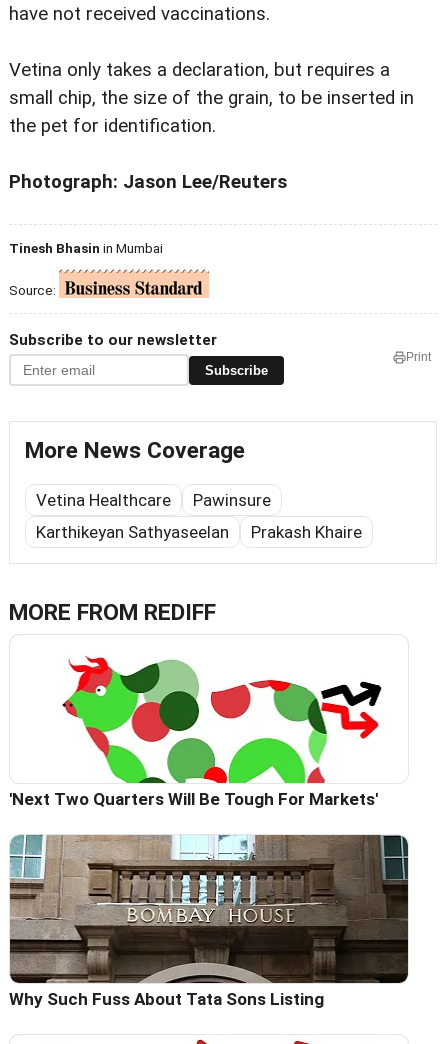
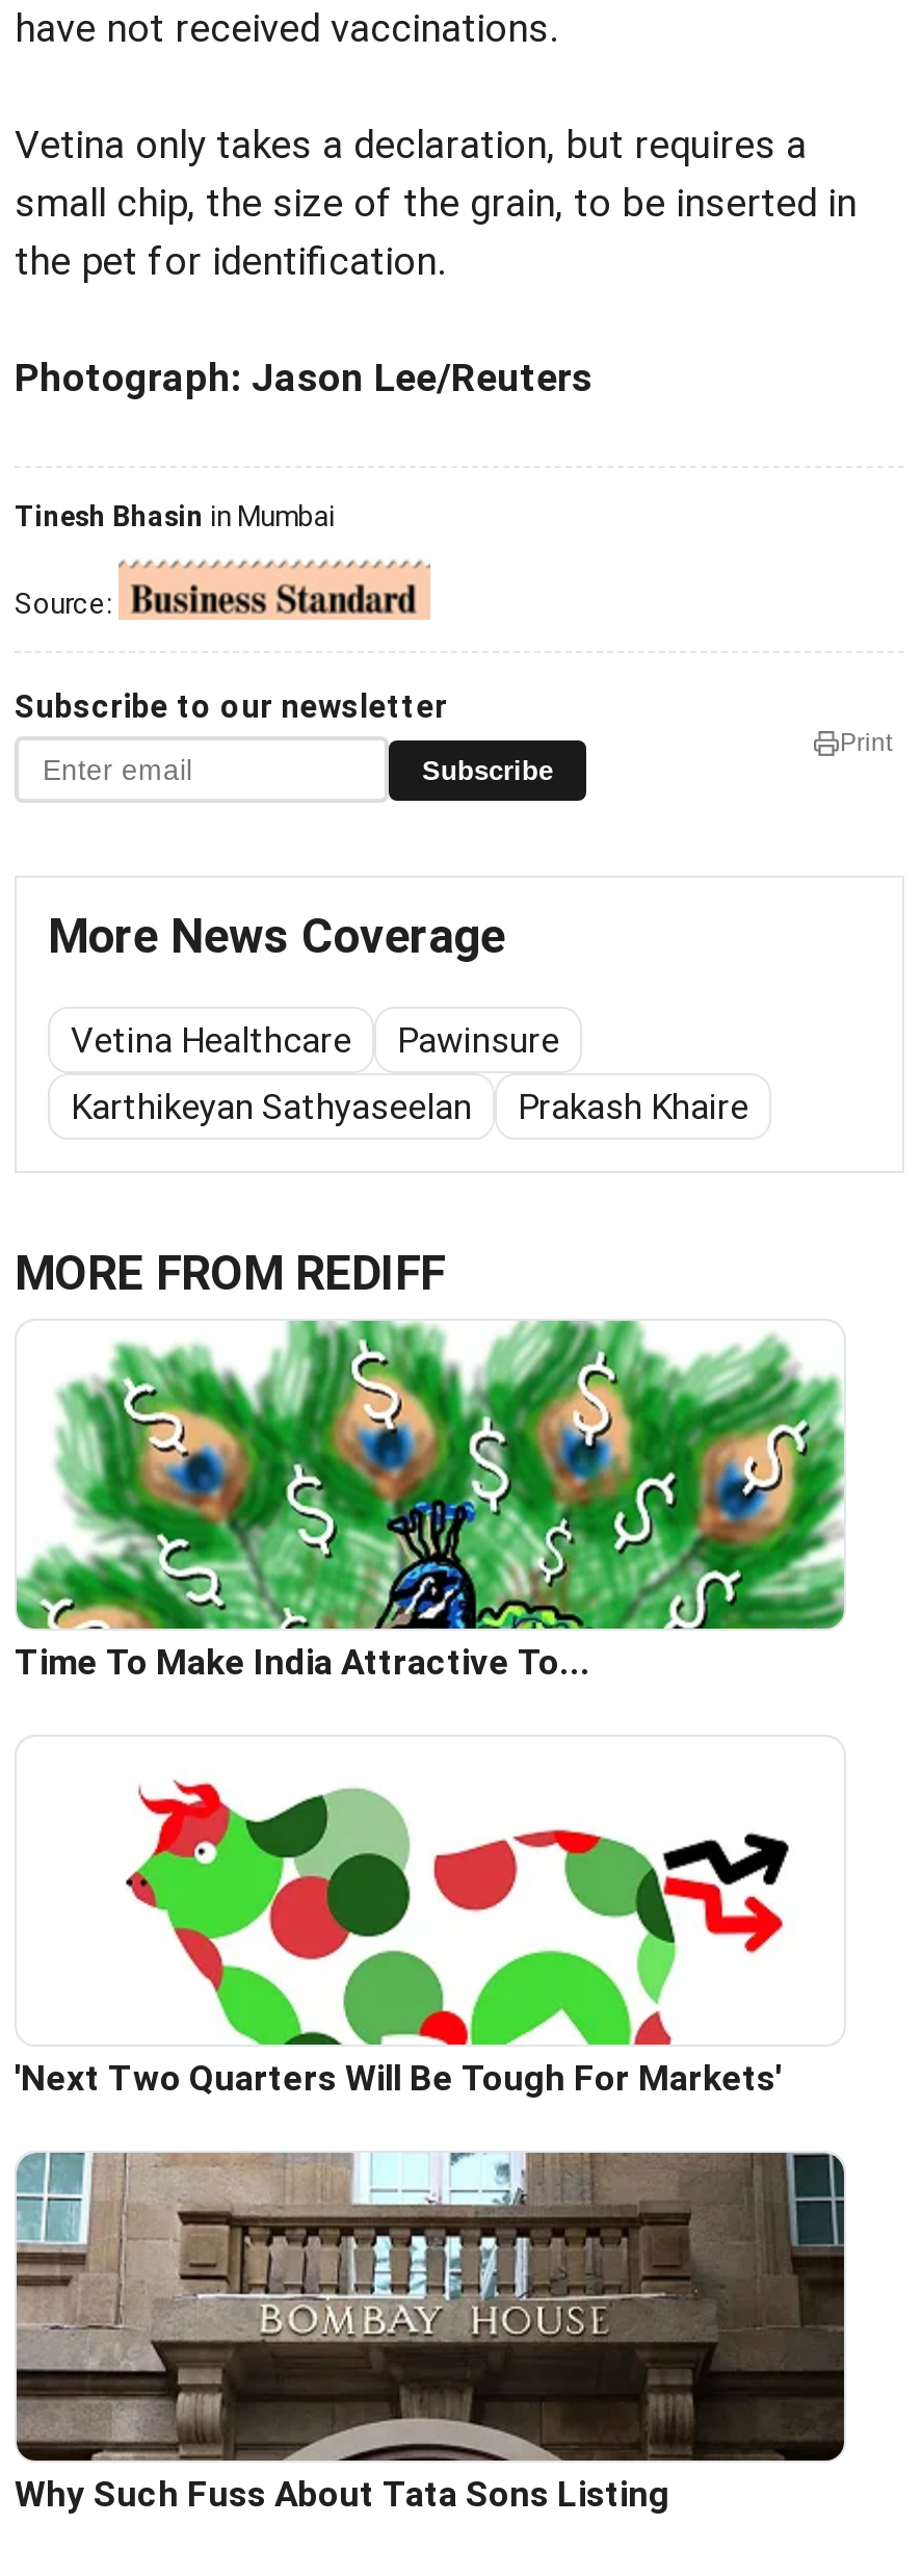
none -> [15,1319,846,1683] [image] | Time To Make India Attractive To...

